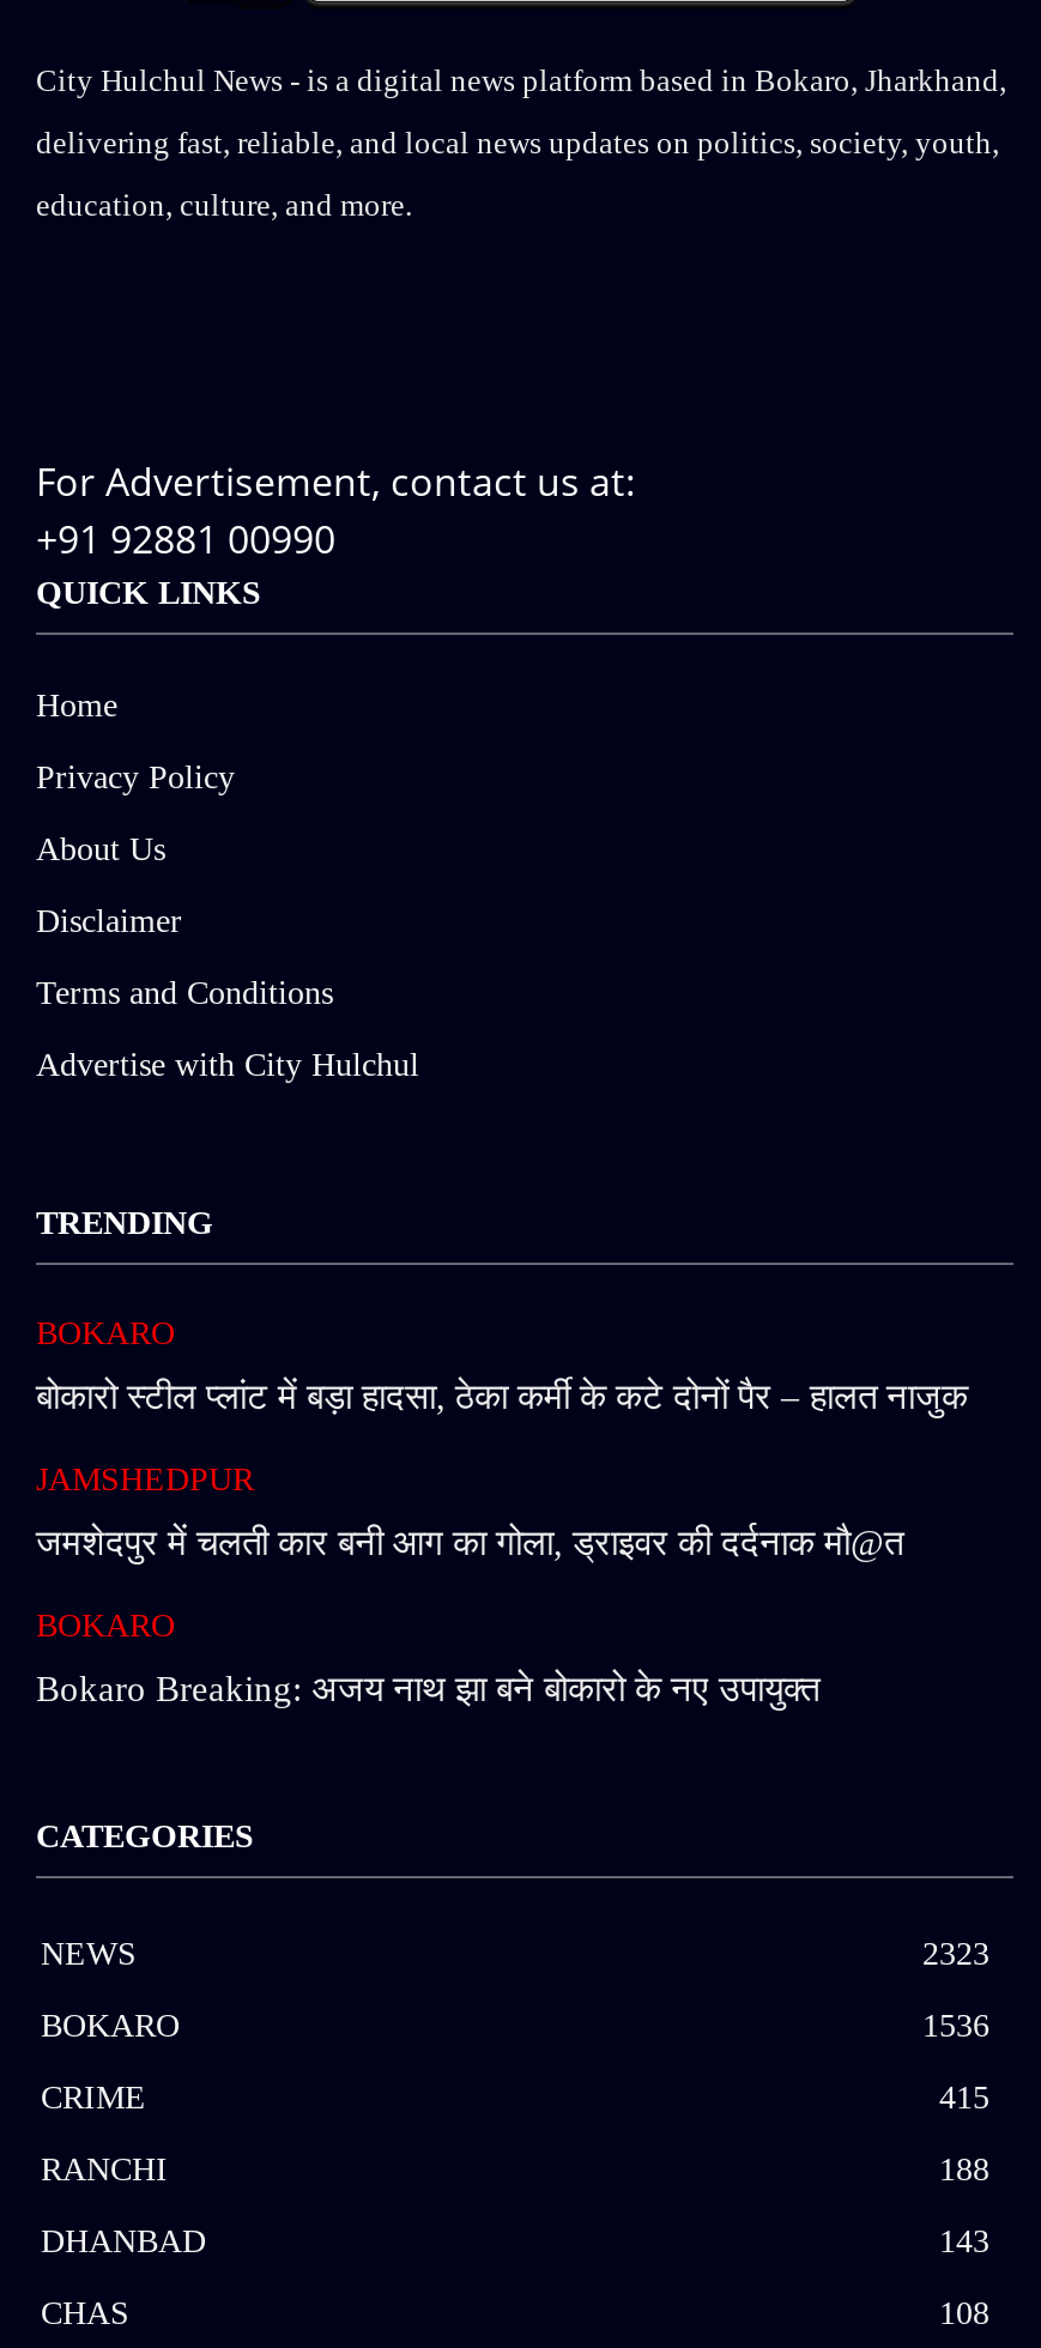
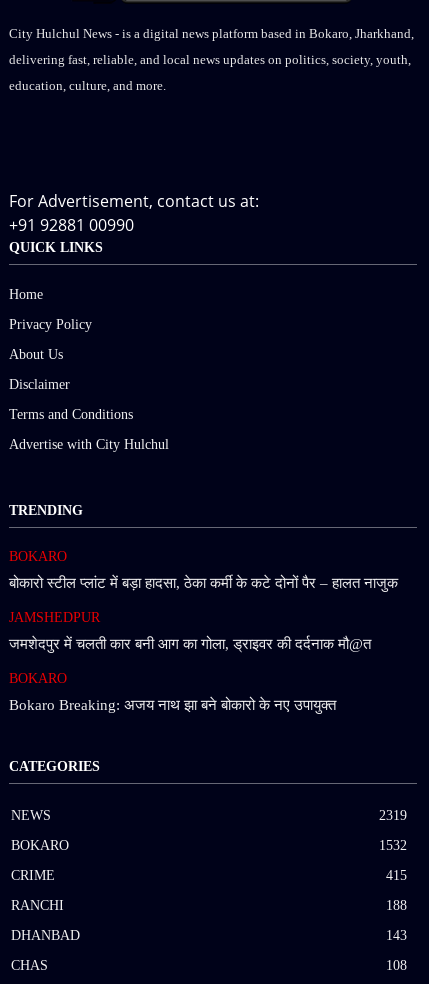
[922,1935,989,1971] 2323 -> [379,808,407,823] 2319
[922,2007,989,2043] 1536 -> [379,838,407,853] 1532

